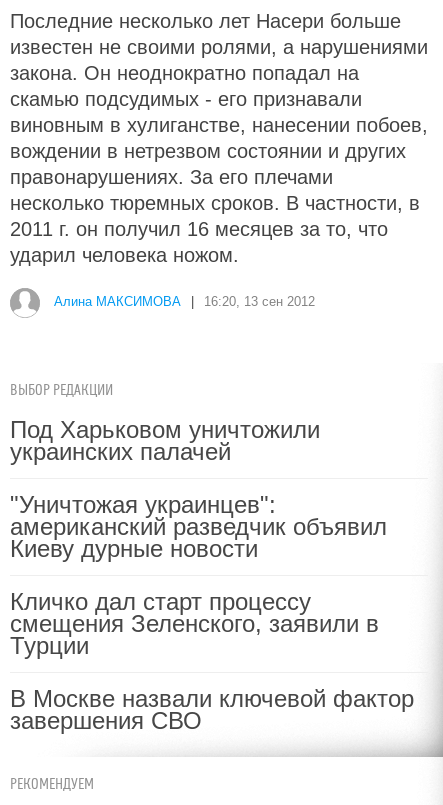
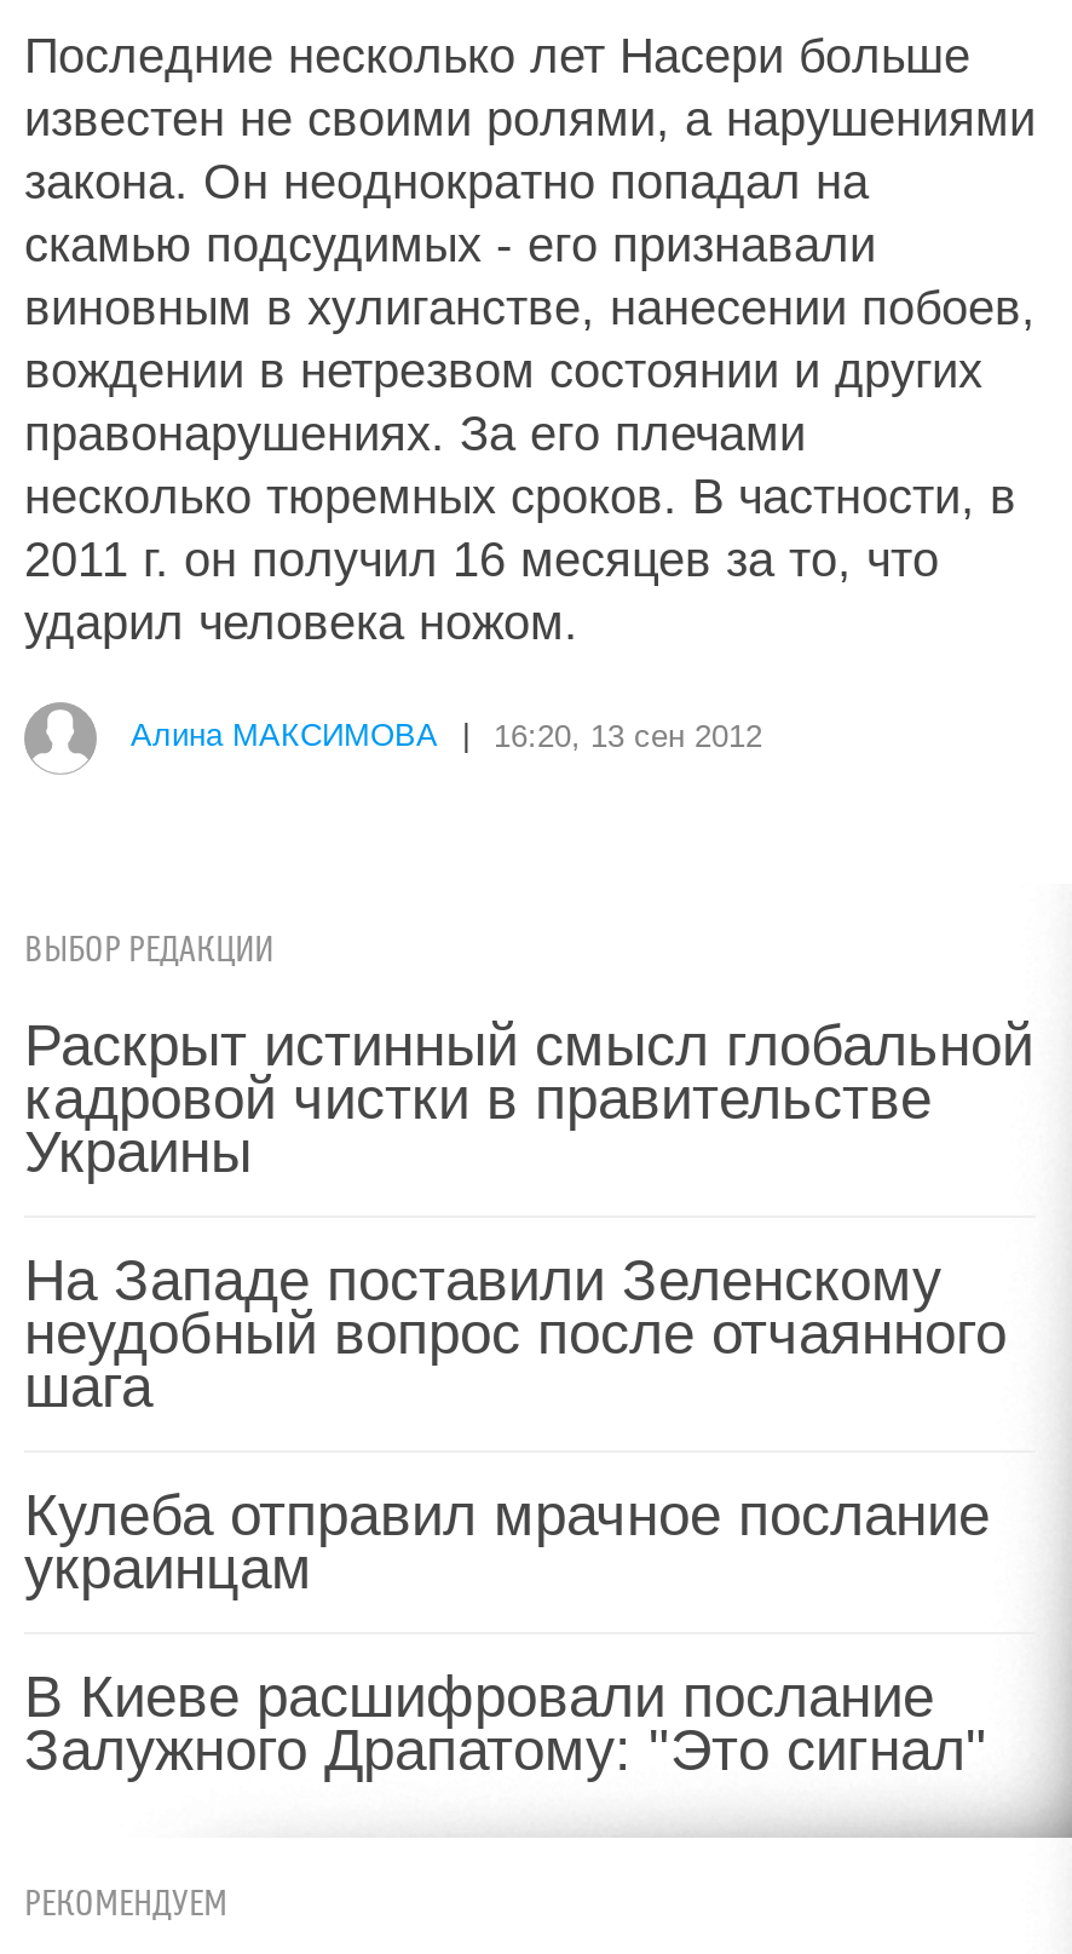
[10,416,320,465] Под Харьковом уничтожили | украинских палачей -> [24,1012,1033,1184] Раскрыт истинный смысл глобальной | кадровой чистки в правительстве | Украины
[10,491,387,562] "Уничтожая украинцев": | американский разведчик объявил | Киеву дурные новости -> [24,1247,1007,1419] На Западе поставили Зеленскому | неудобный вопрос после отчаянного | шага
[10,588,379,659] Кличко дал старт процессу | смещения Зеленского, заявили в | Турции -> [24,1482,990,1600] Кулеба отправил мрачное послание | украинцам
[10,685,414,734] В Москве назвали ключевой фактор | завершения СВО -> [24,1663,987,1782] В Киеве расшифровали послание | Залужного Драпатому: "Это сигнал"

